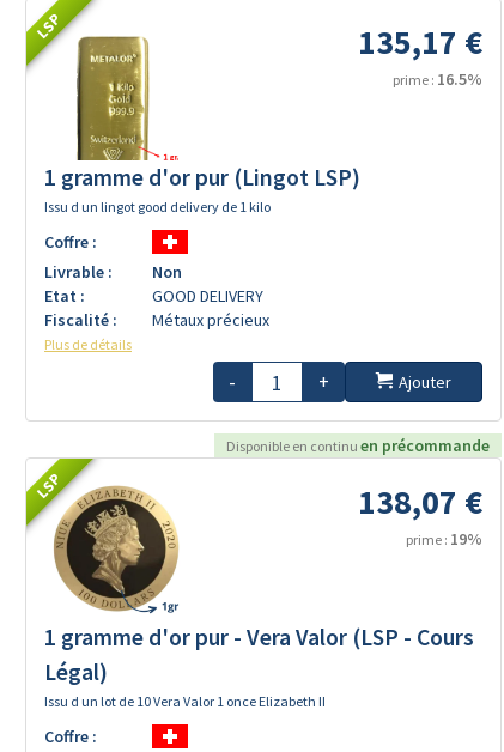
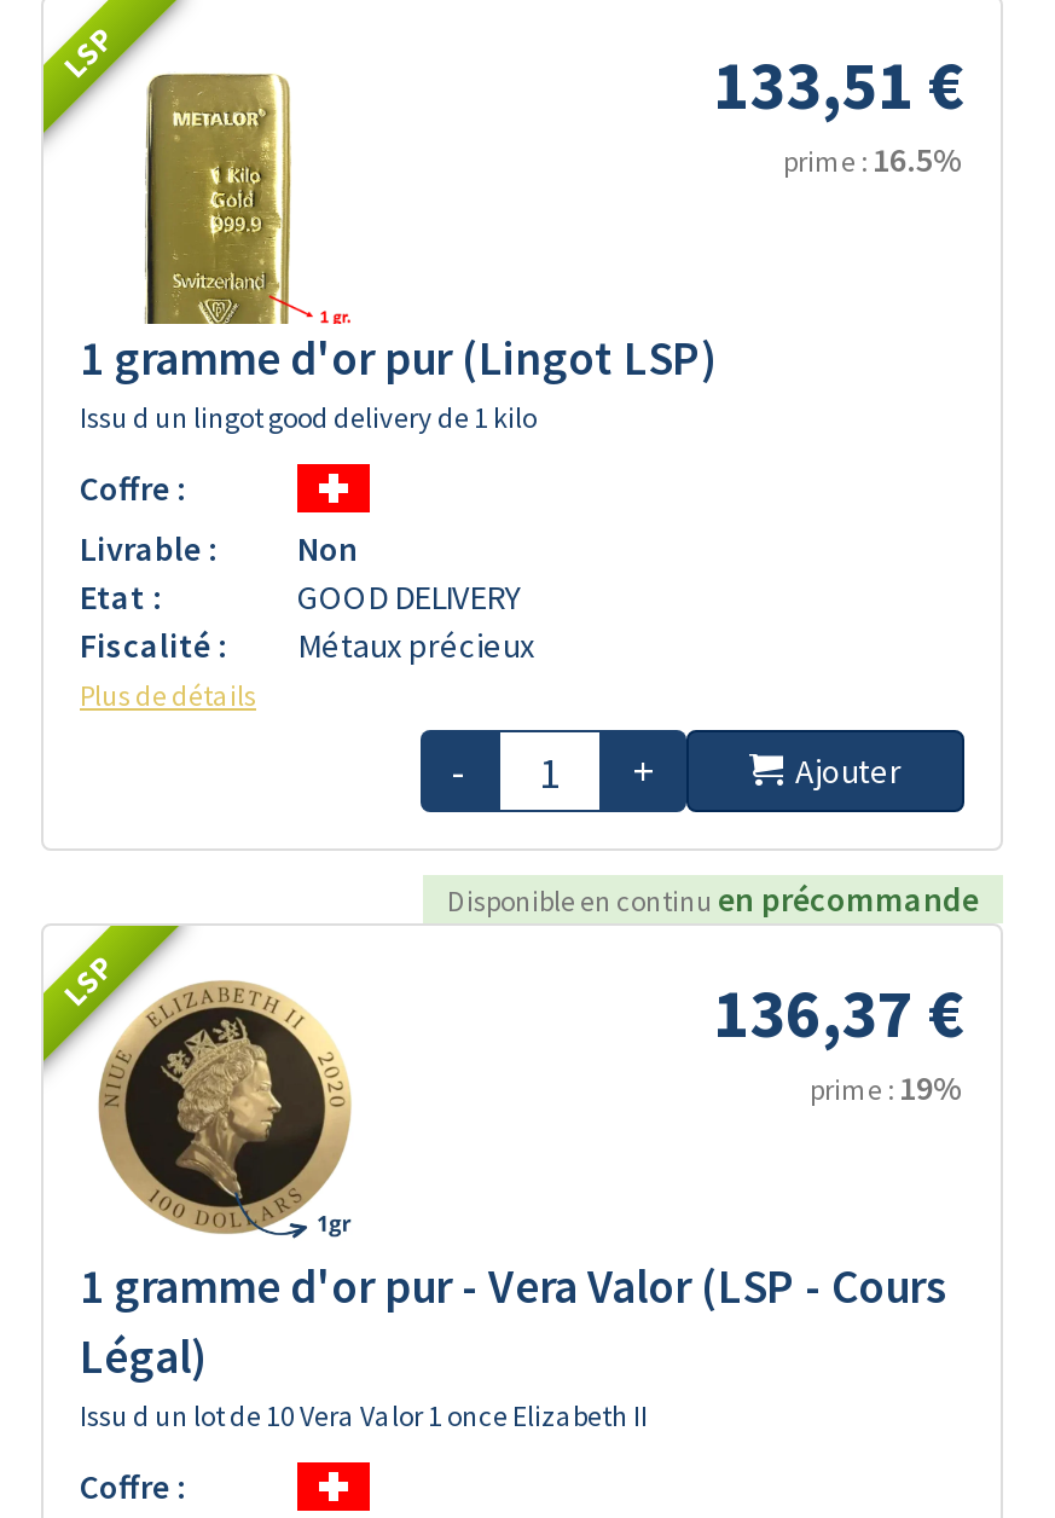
[358,20,482,63] 135,17 € -> [713,41,964,128] 133,51 €
[358,480,482,523] 138,07 € -> [713,969,964,1056] 136,37 €

